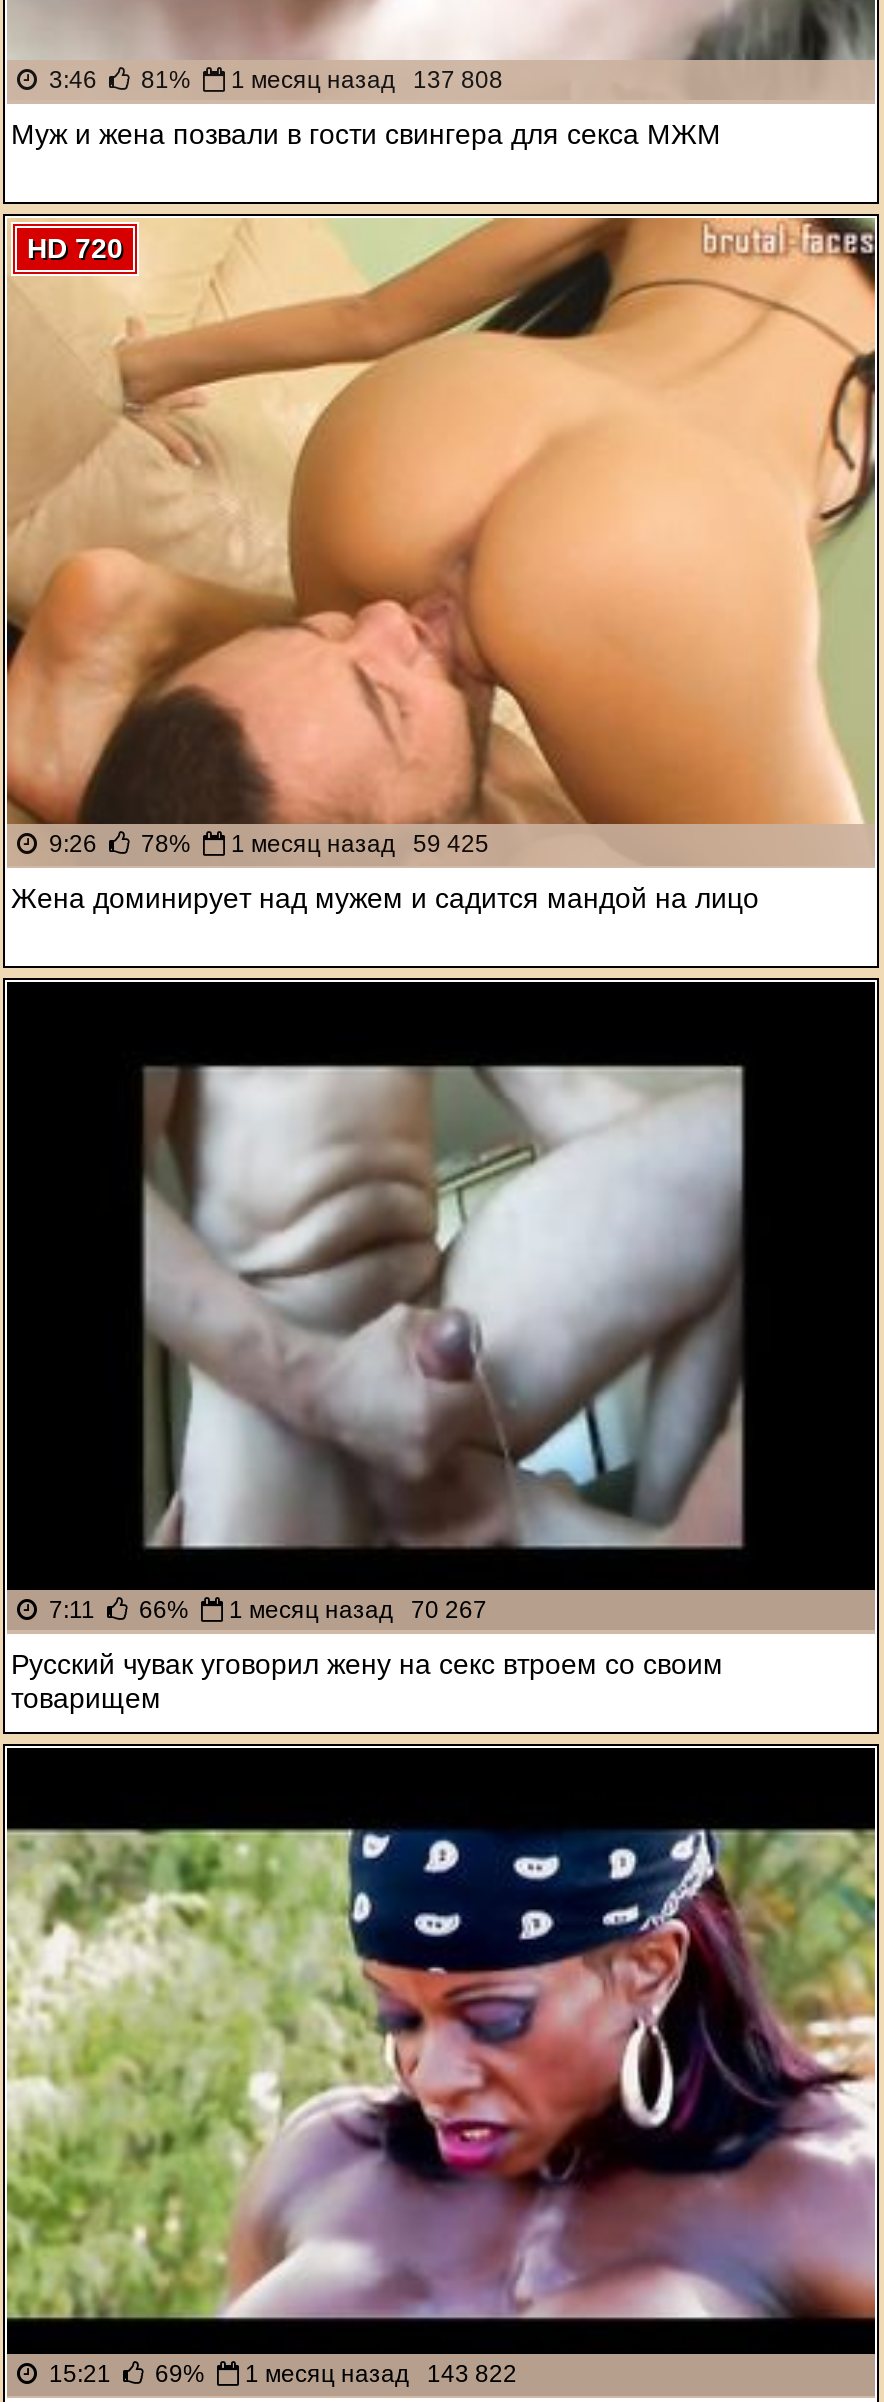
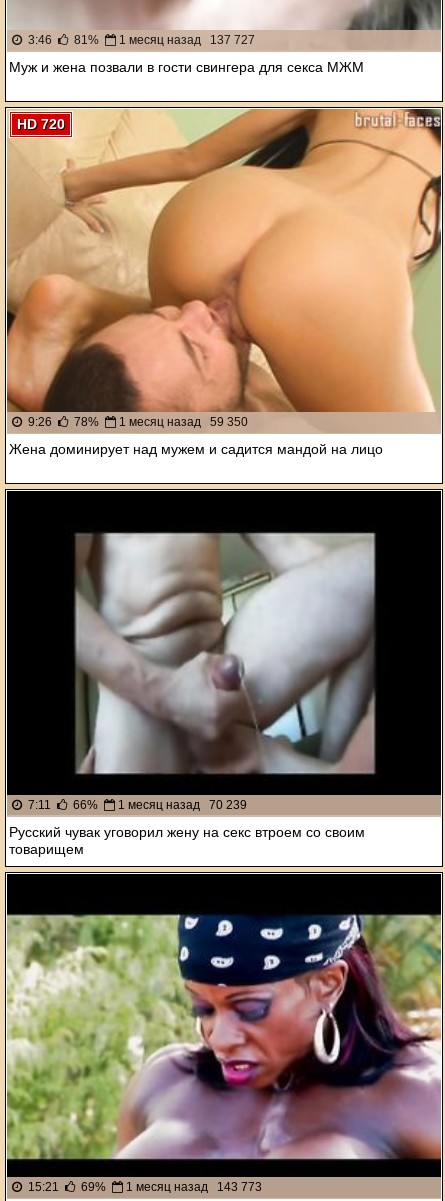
[43,65,503,93] 3:46 81% 1 месяц назад 137 808 -> [25,32,255,46] 3:46 81% 1 месяц назад 137 727
[43,830,489,858] 9:26 78% 1 месяц назад 59 425 -> [25,415,248,429] 9:26 78% 1 месяц назад 59 350
[43,1595,487,1623] 7:11 66% 1 месяц назад 70 267 -> [25,797,247,811] 7:11 66% 1 месяц назад 70 239
[43,2360,517,2388] 15:21 69% 1 месяц назад 143 822 -> [25,1180,262,1194] 15:21 69% 1 месяц назад 143 773

